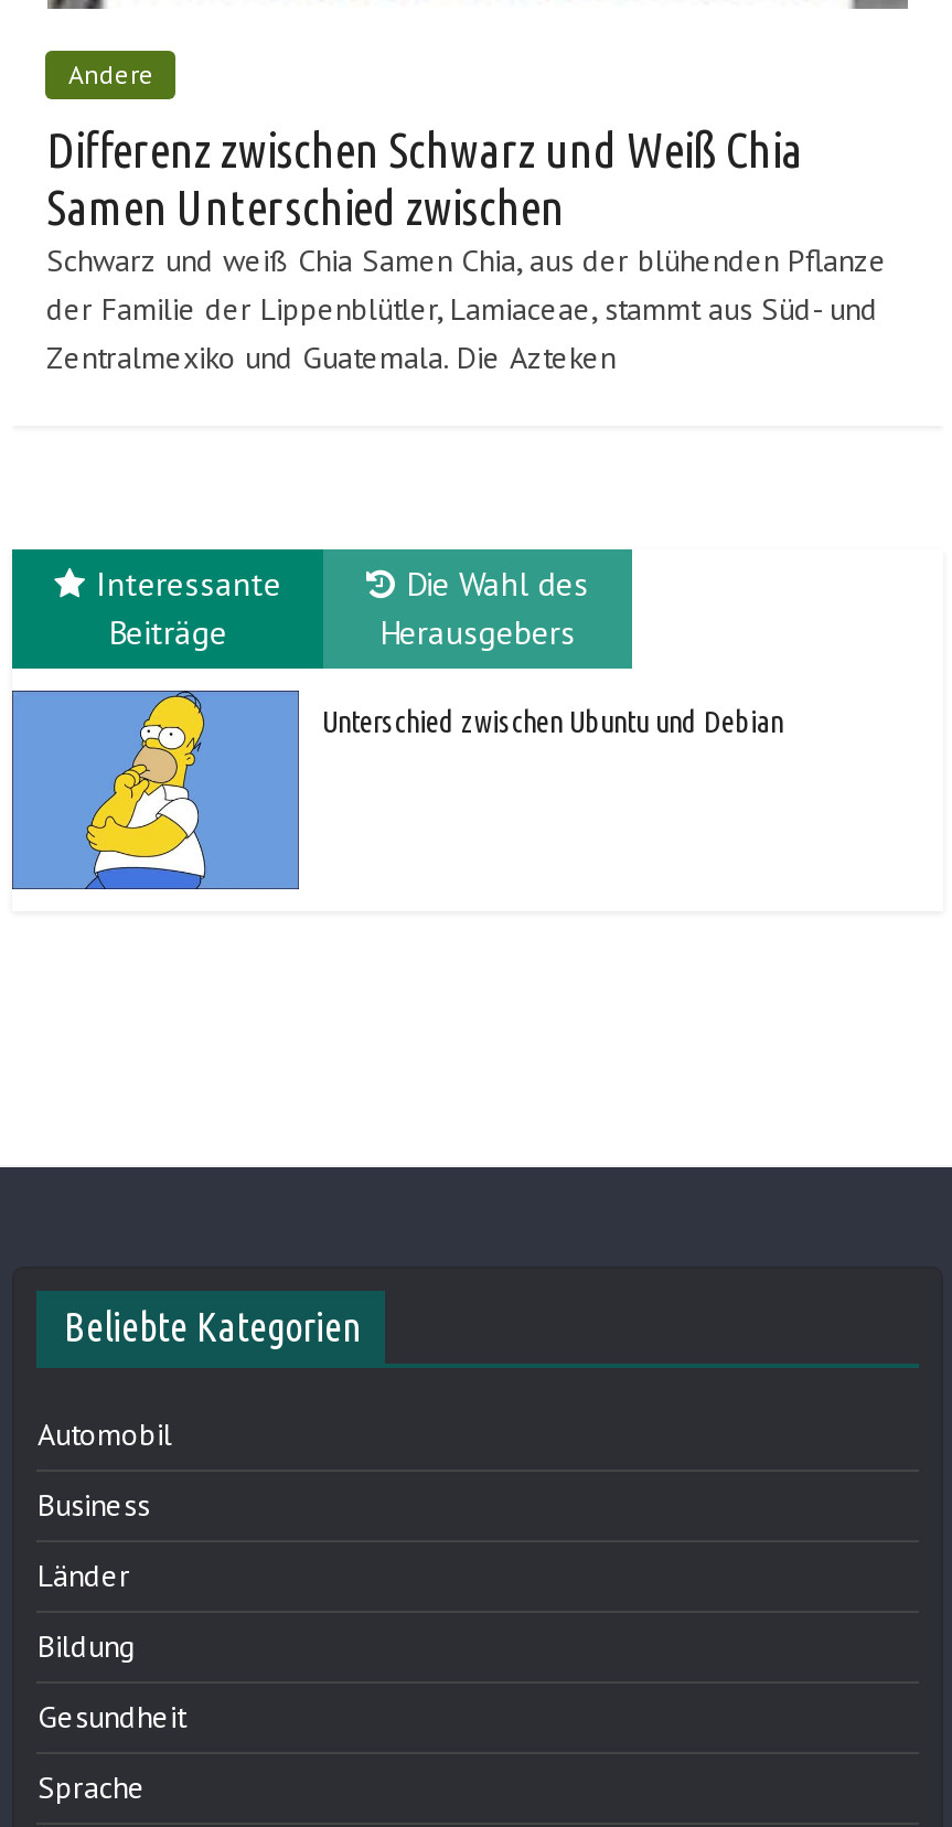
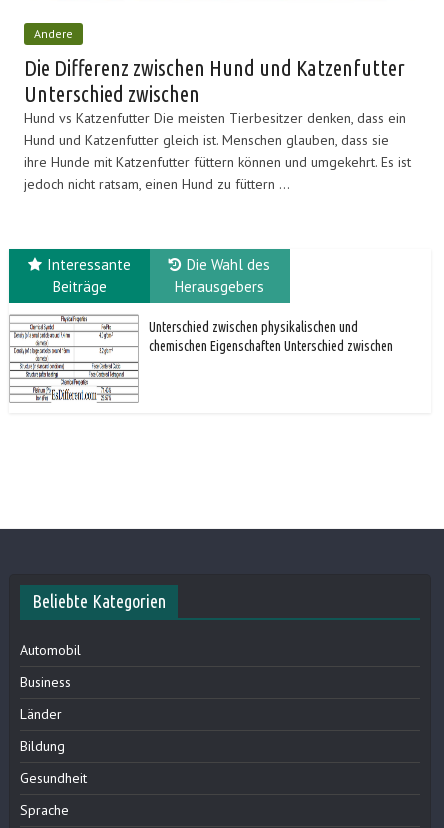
[46,122,887,378] Differenz zwischen Schwarz und Weiß Chia | Samen Unterschied zwischen | Schwarz und weiß Chia Samen Chia, aus der blühenden Pflanze | der Familie der Lippenblütler, Lamiaceae, stammt aus Süd- und | Zentralmexiko und Guatemala. Die Azteken -> [24,55,411,193] Die Differenz zwischen Hund und Katzenfutter | Unterschied zwischen | Hund vs Katzenfutter Die meisten Tierbesitzer denken, dass ein | Hund und Katzenfutter gleich ist. Menschen glauben, dass sie | ihre Hunde mit Katzenfutter füttern können und umgekehrt. Es ist | jedoch nicht ratsam, einen Hund zu füttern ...
[12,688,783,891] [image] | Unterschied zwischen Ubuntu und Debian -> [10,313,393,403] [image] | Unterschied zwischen physikalischen und | chemischen Eigenschaften Unterschied zwischen

